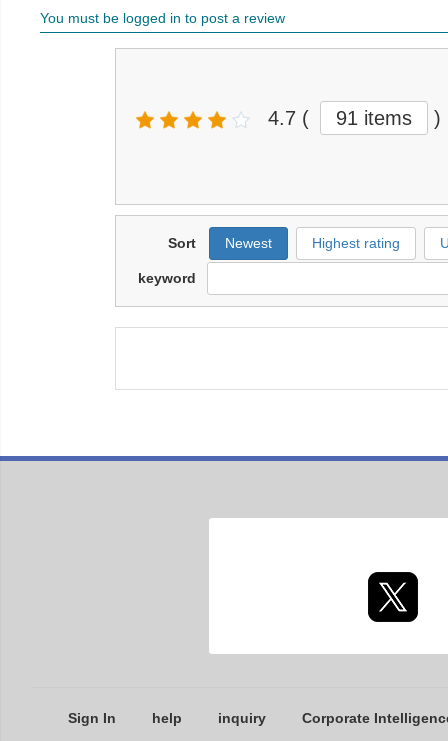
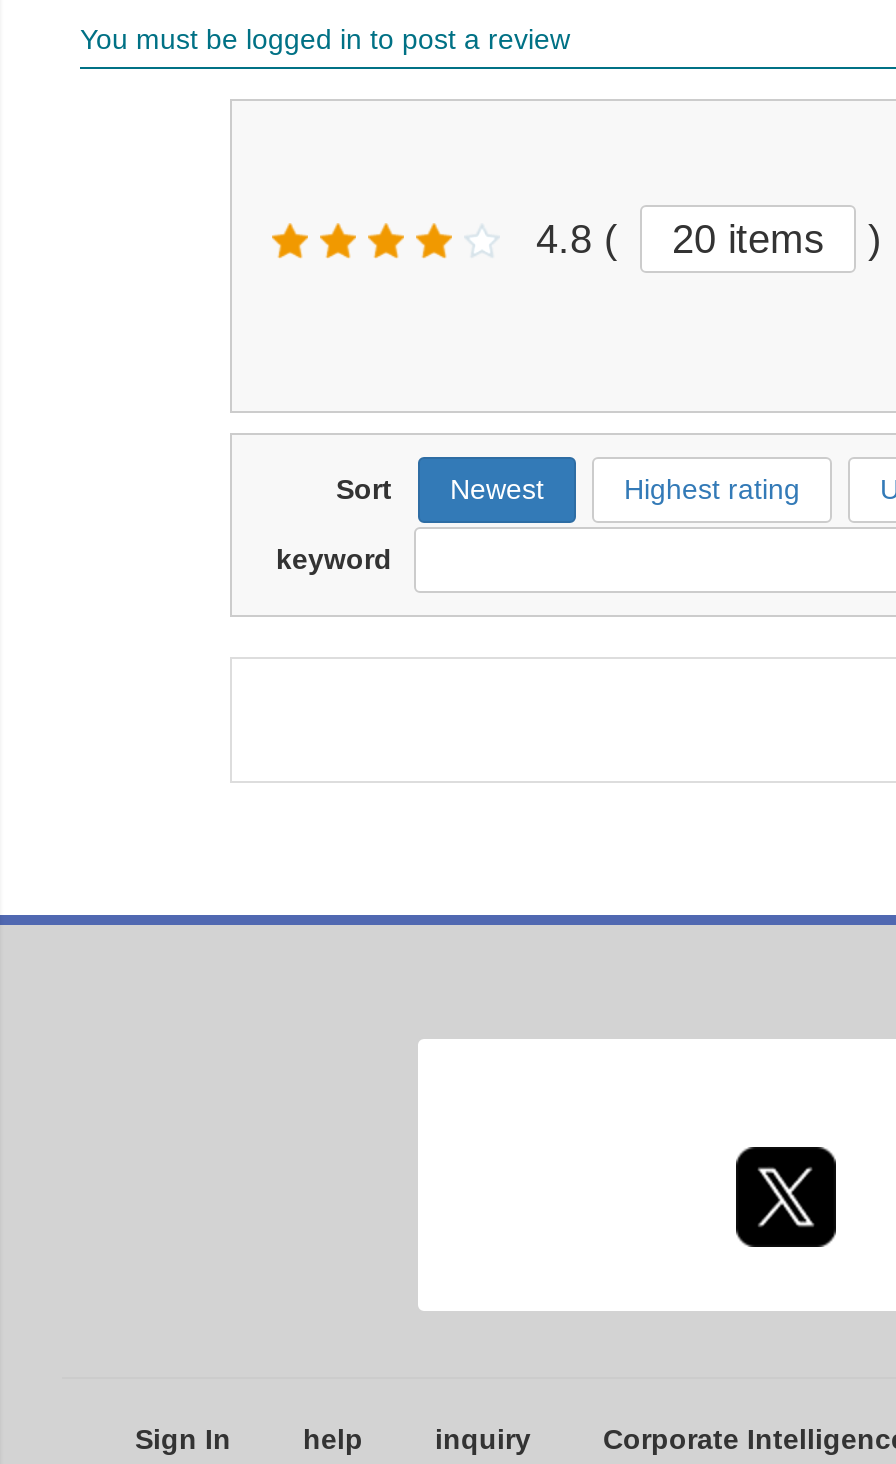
[262,107,315,129] 4.7 ( -> [524,216,630,260] 4.8 (
[336,107,412,129] 91 items -> [672,216,824,260] 20 items

